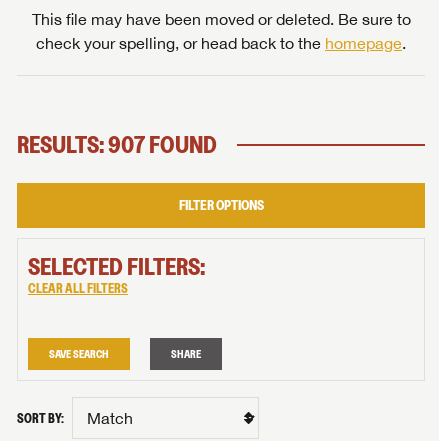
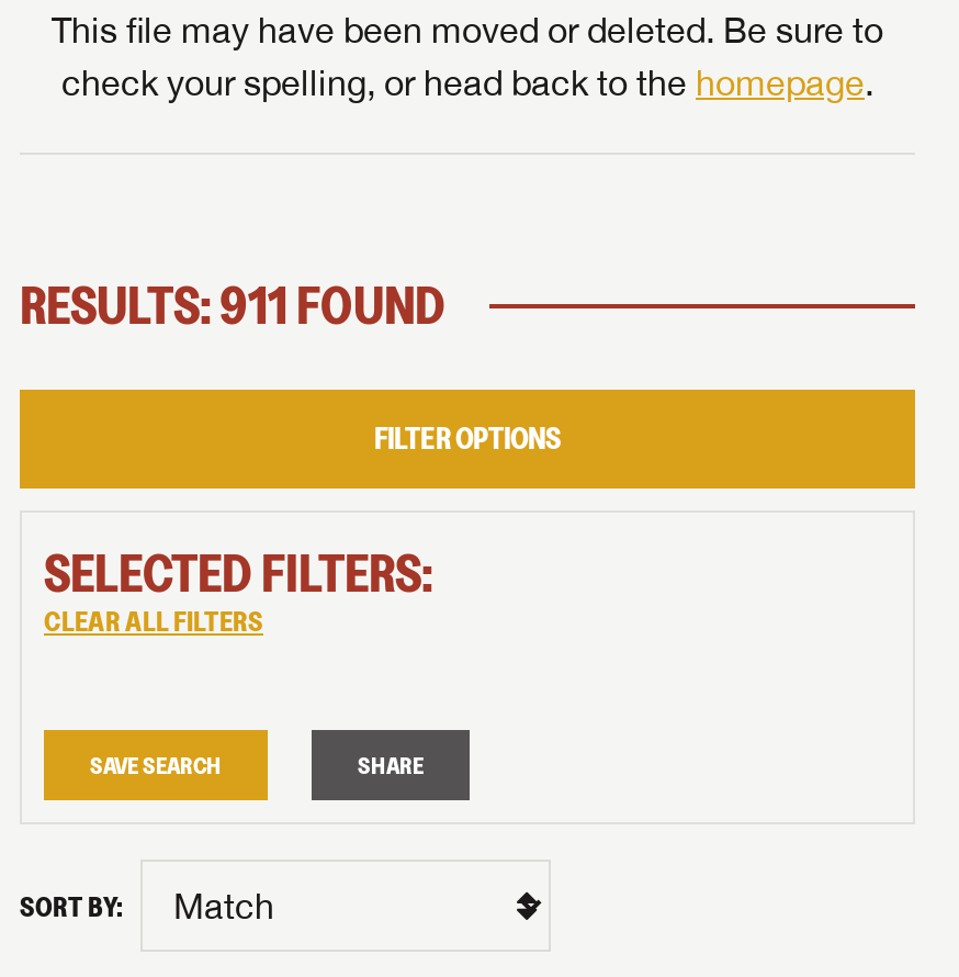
[17,130,217,159] RESULTS: 907 FOUND -> [20,273,445,337] RESULTS: 911 FOUND

